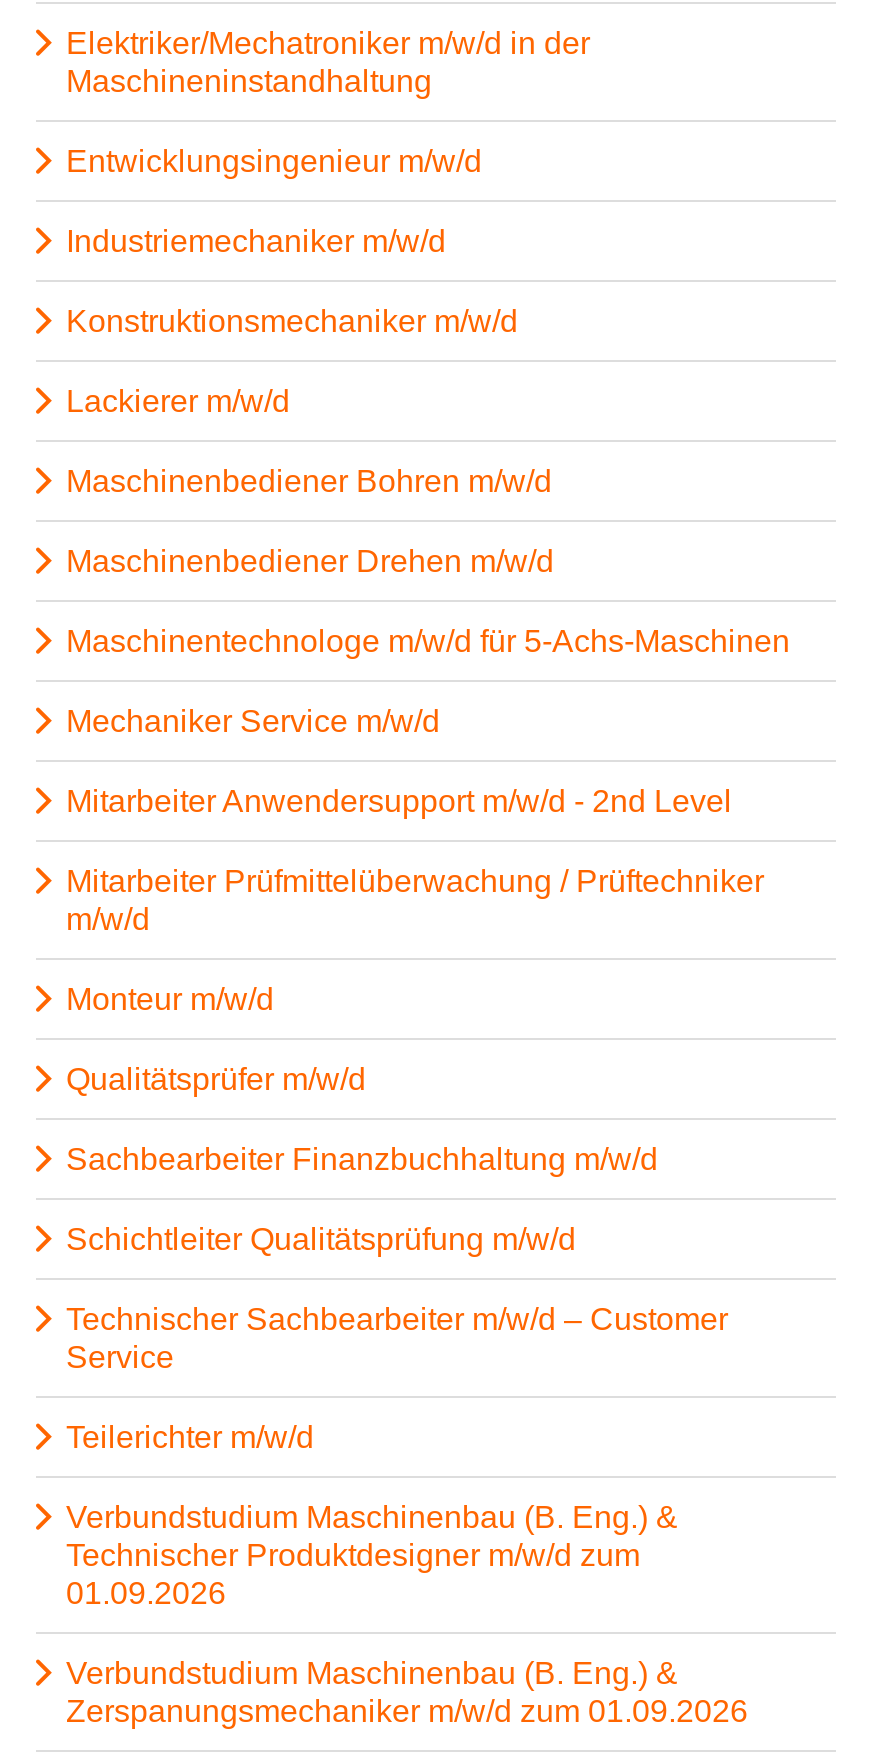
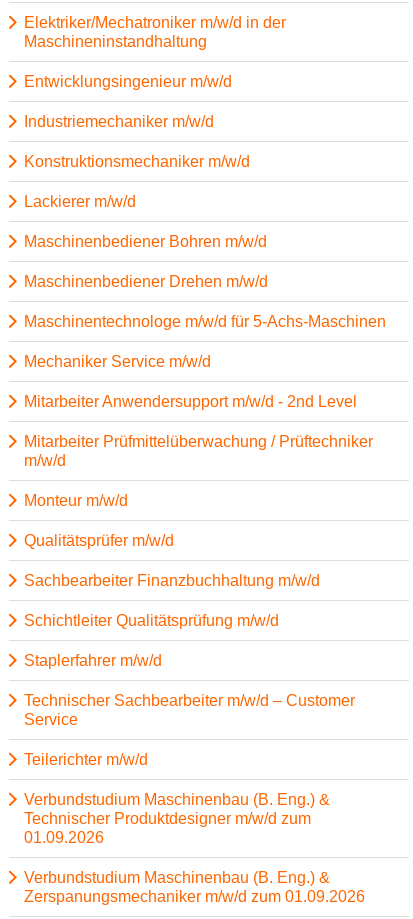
none -> [24,652,162,669] Staplerfahrer m/w/d

